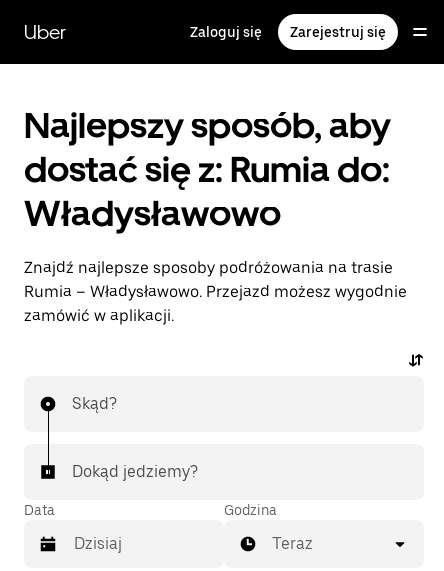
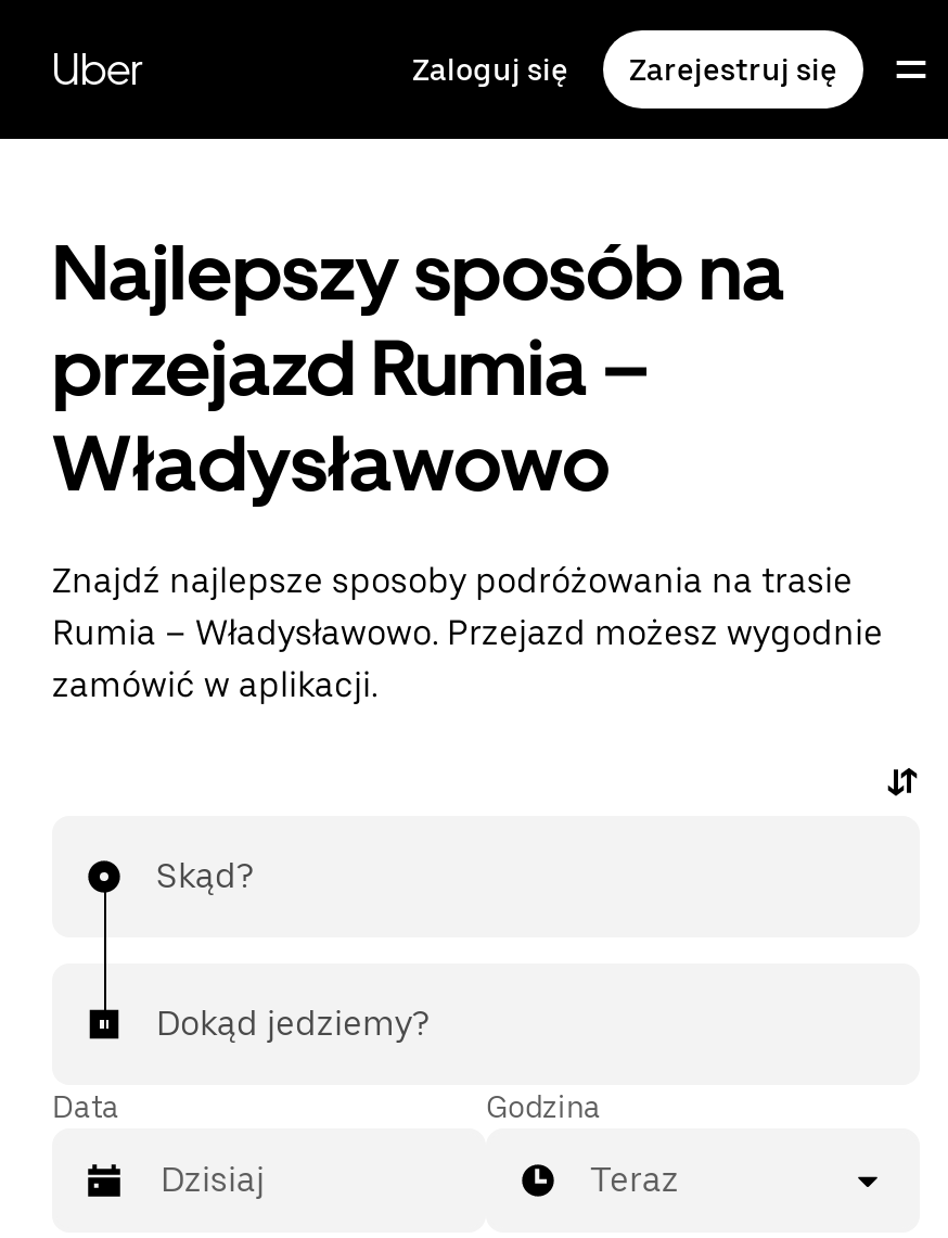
[24,104,391,191] Najlepszy sposób, aby | dostać się z: Rumia do: -> [52,226,785,414] Najlepszy sposób na | przejazd Rumia –

